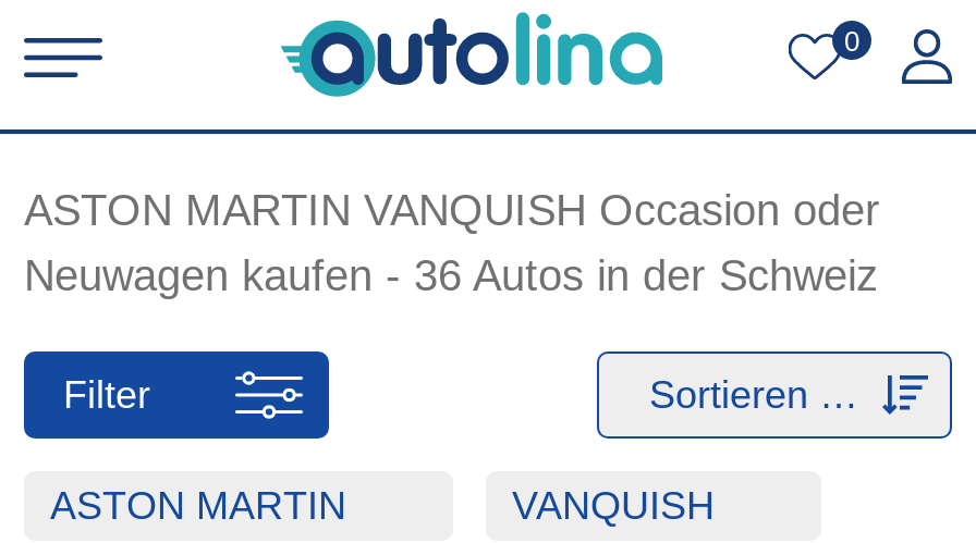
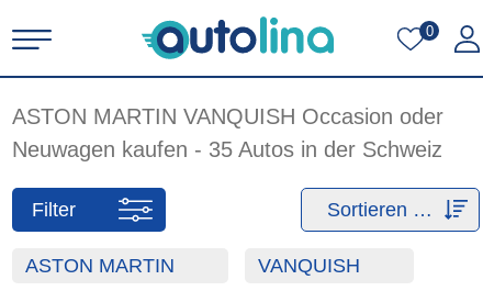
[24,251,878,299] Neuwagen kaufen - 36 Autos in der Schweiz -> [12,137,442,161] Neuwagen kaufen - 35 Autos in der Schweiz

